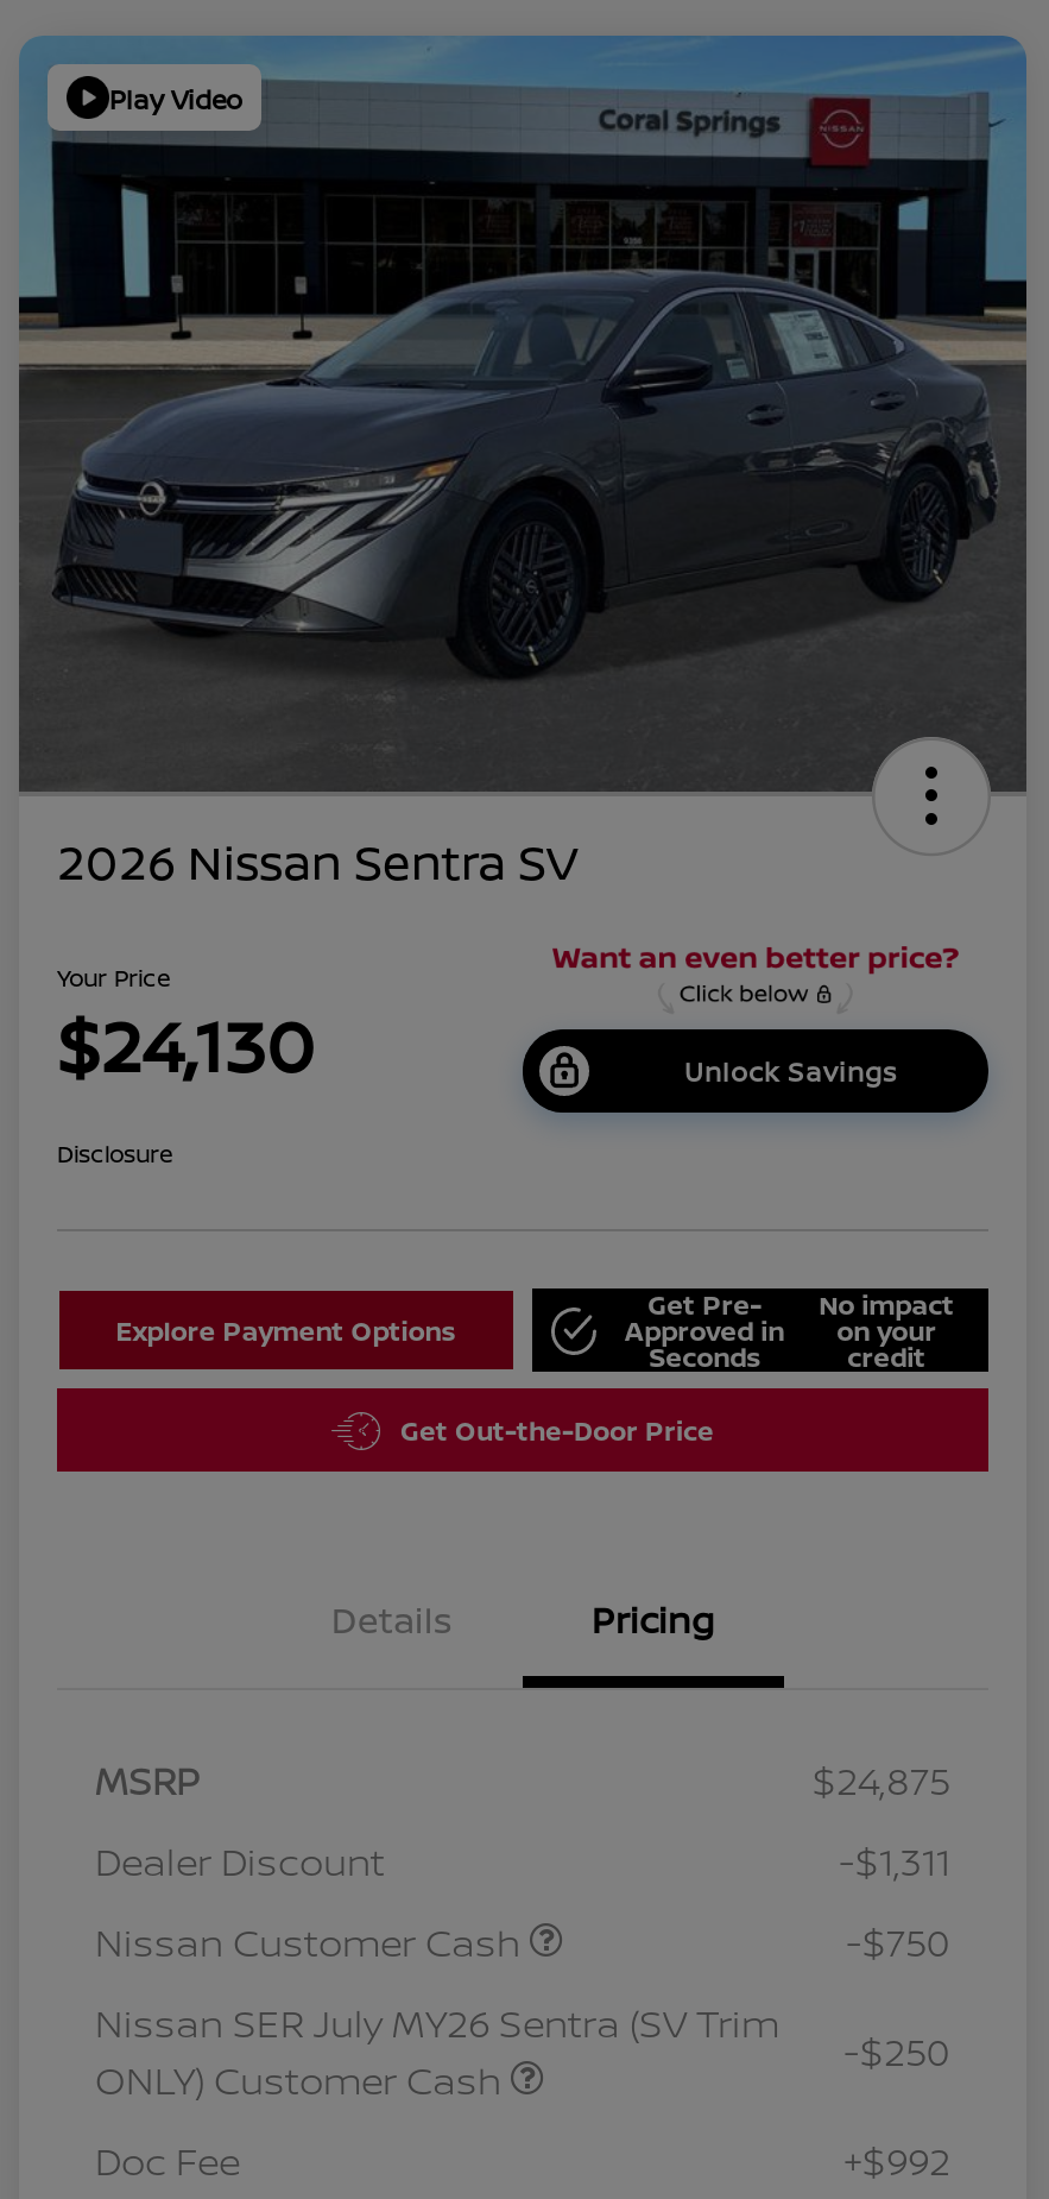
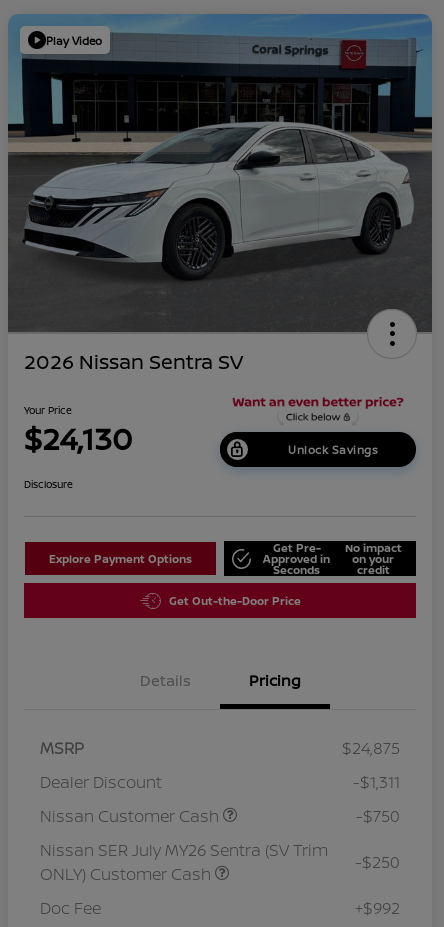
[52,266,998,682] [image] -> [23,112,418,285] [image]

